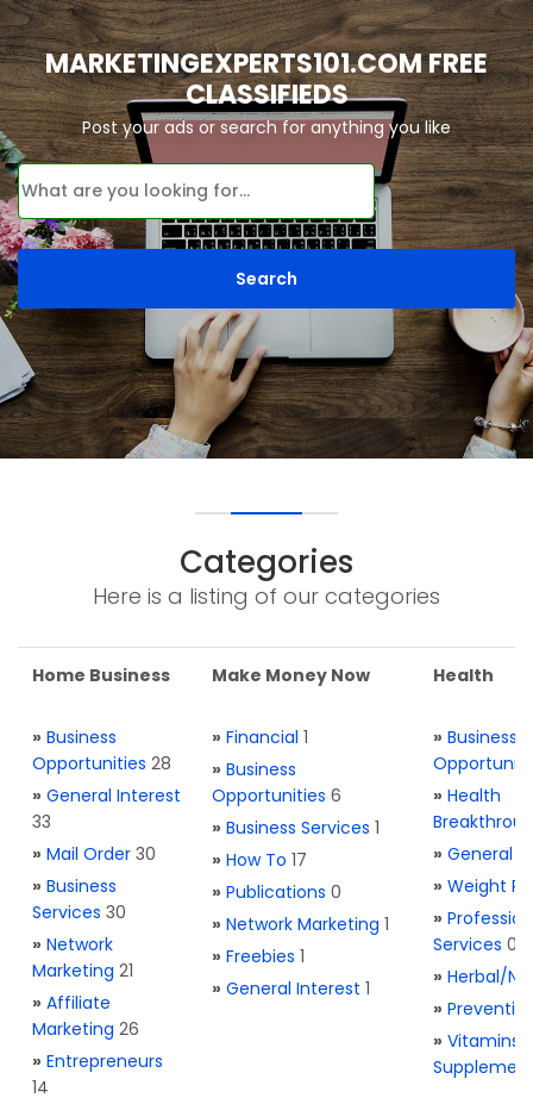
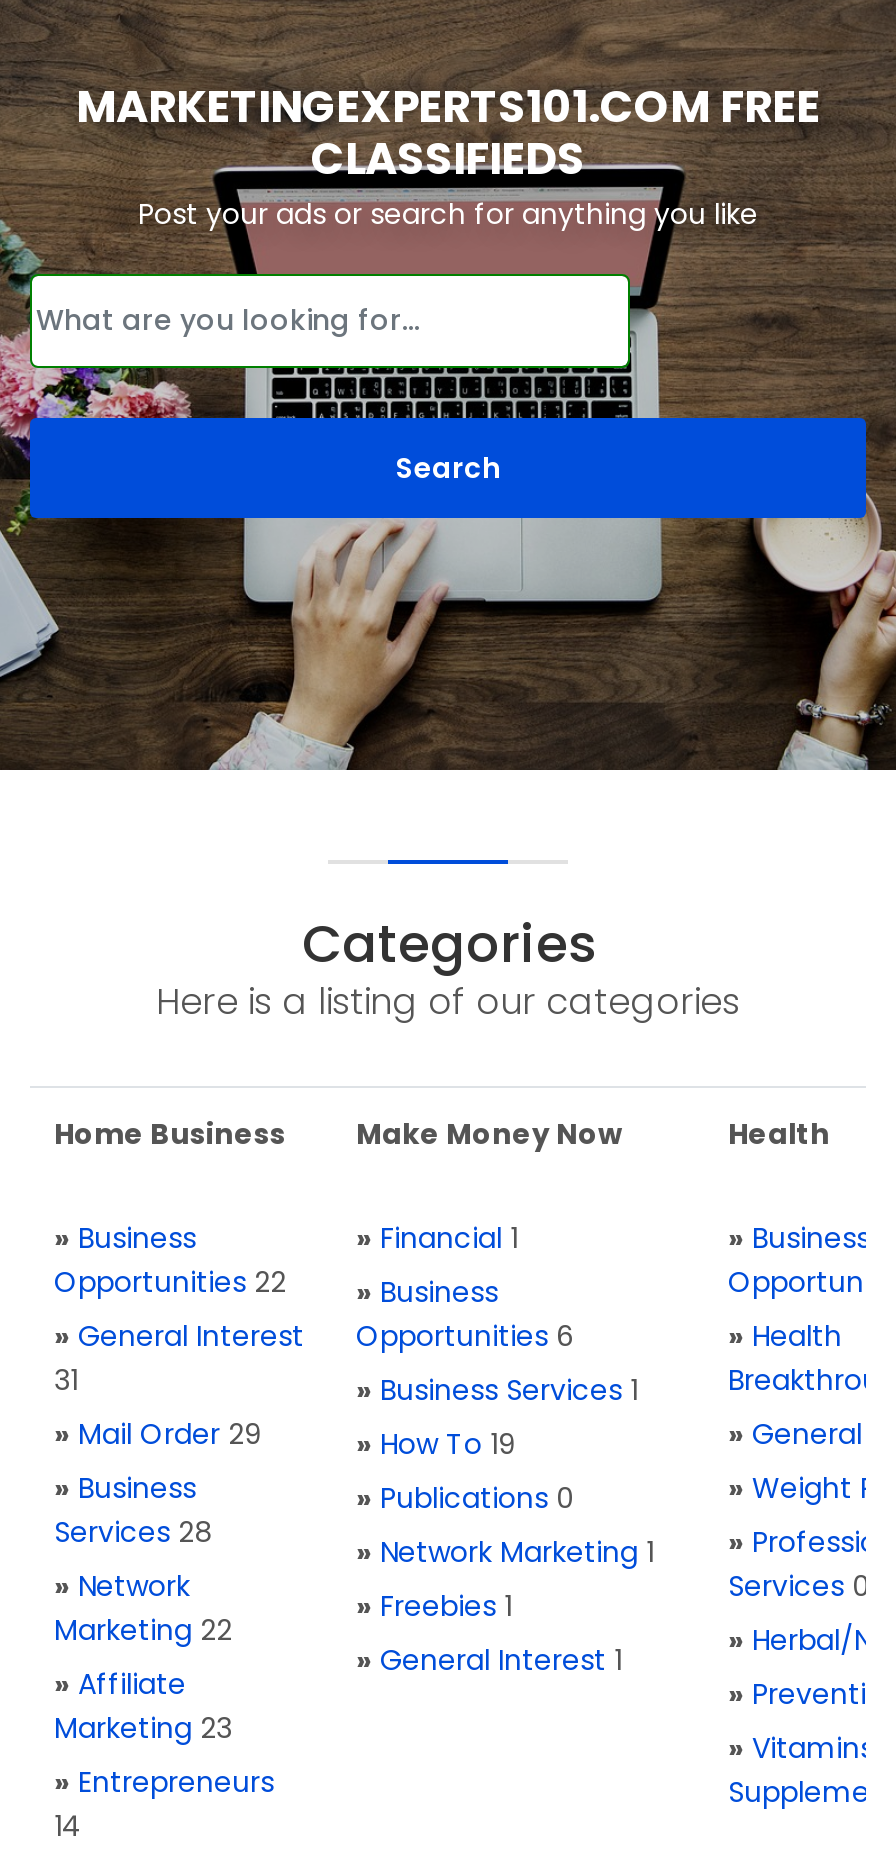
[32,751,171,775] Opportunities 28 -> [54,1262,286,1302] Opportunities 22
[32,810,51,834] 33 -> [54,1360,78,1400] 31
[32,842,156,866] » Mail Order 30 -> [54,1414,262,1454] » Mail Order 29
[212,848,307,872] » How To 17 -> [356,1424,516,1464] » How To 19
[32,900,126,924] Services 30 -> [54,1512,212,1552] Services 28
[32,959,133,983] Marketing 21 -> [54,1610,232,1650] Marketing 22
[32,1017,139,1041] Marketing 26 -> [54,1708,232,1748] Marketing 23

